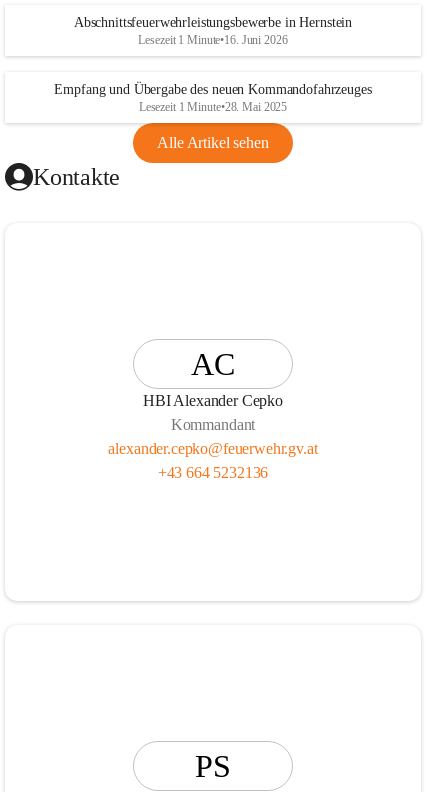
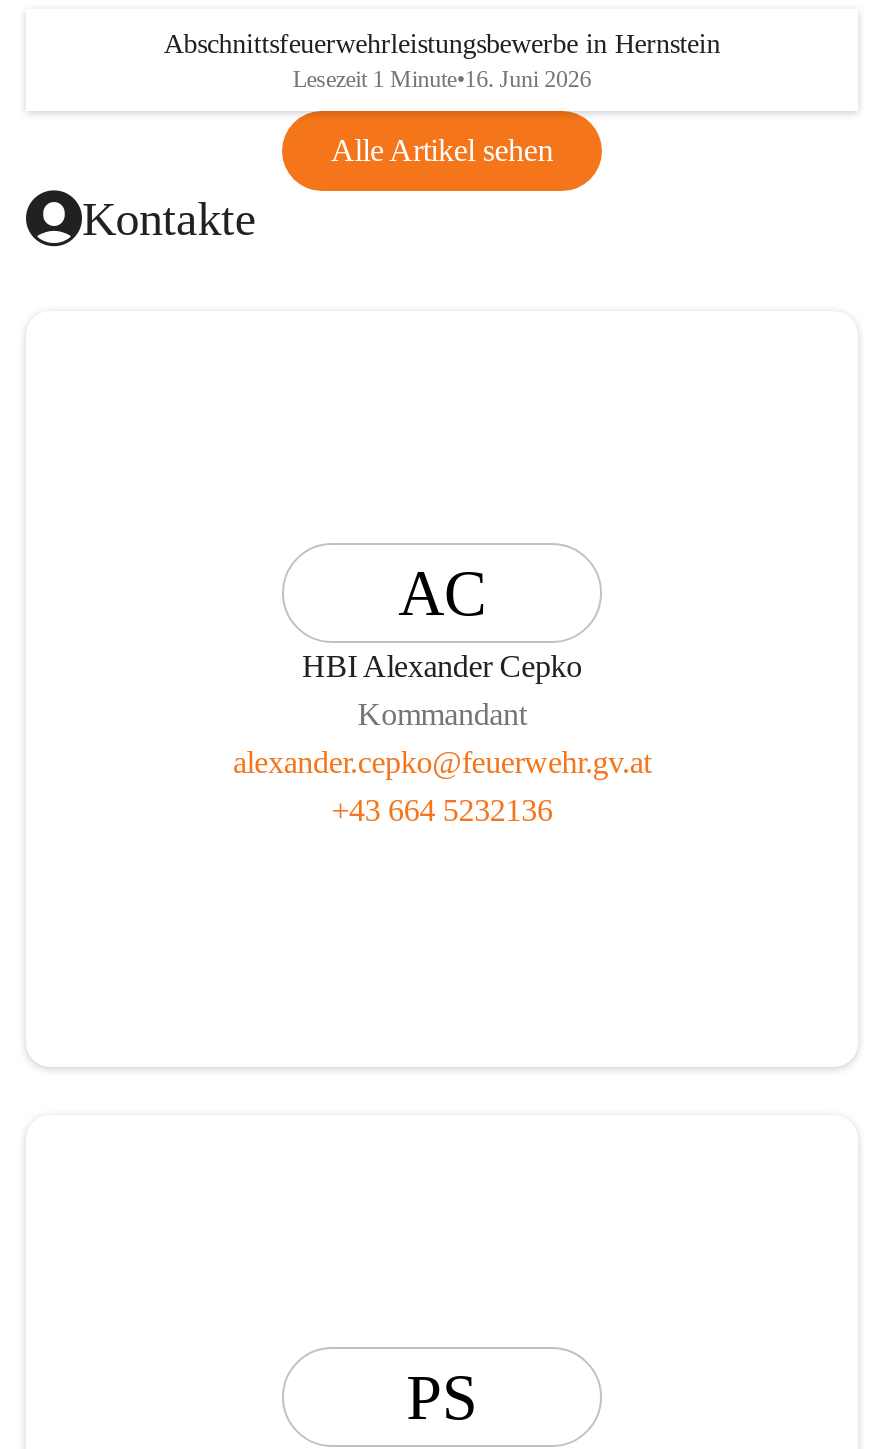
[54,82,372,114] Empfang und Übergabe des neuen Kommandofahrzeuges | Lesezeit 1 Minute•28. Mai 2025 -> none

